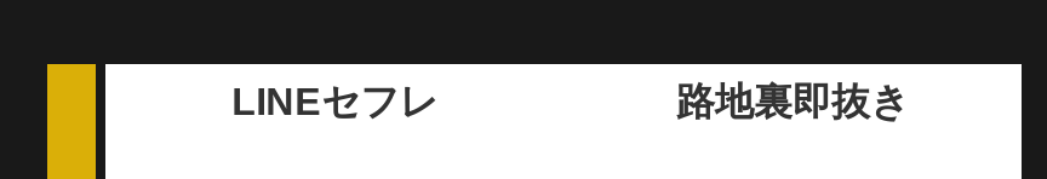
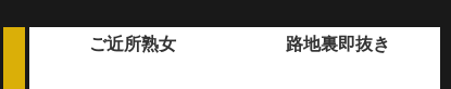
[232,82,438,123] LINEセフレ -> [89,34,176,53] ご近所熟女

